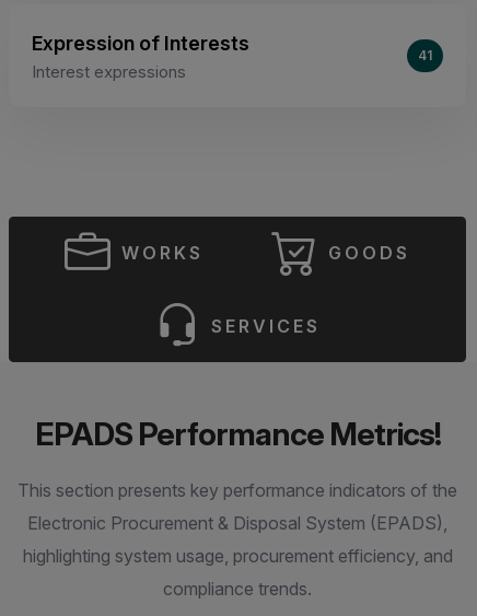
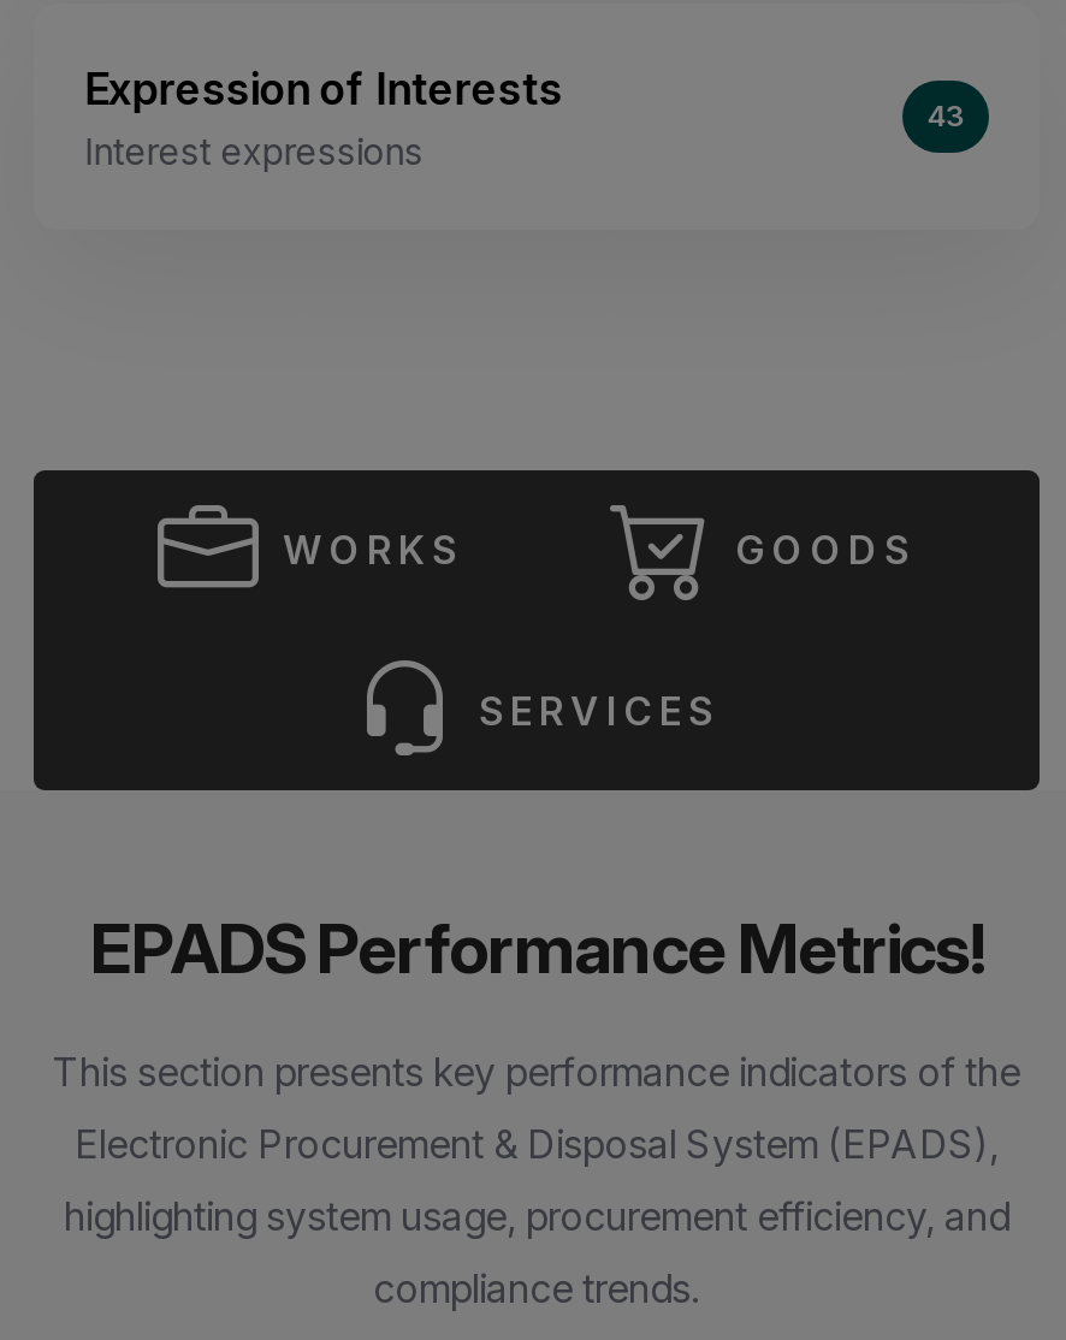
[418,47,432,63] 41 -> [927,97,965,133] 43

